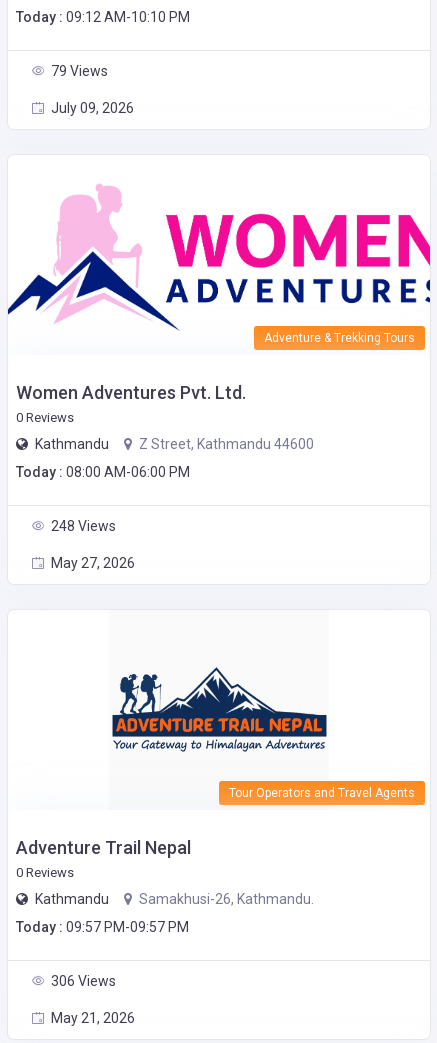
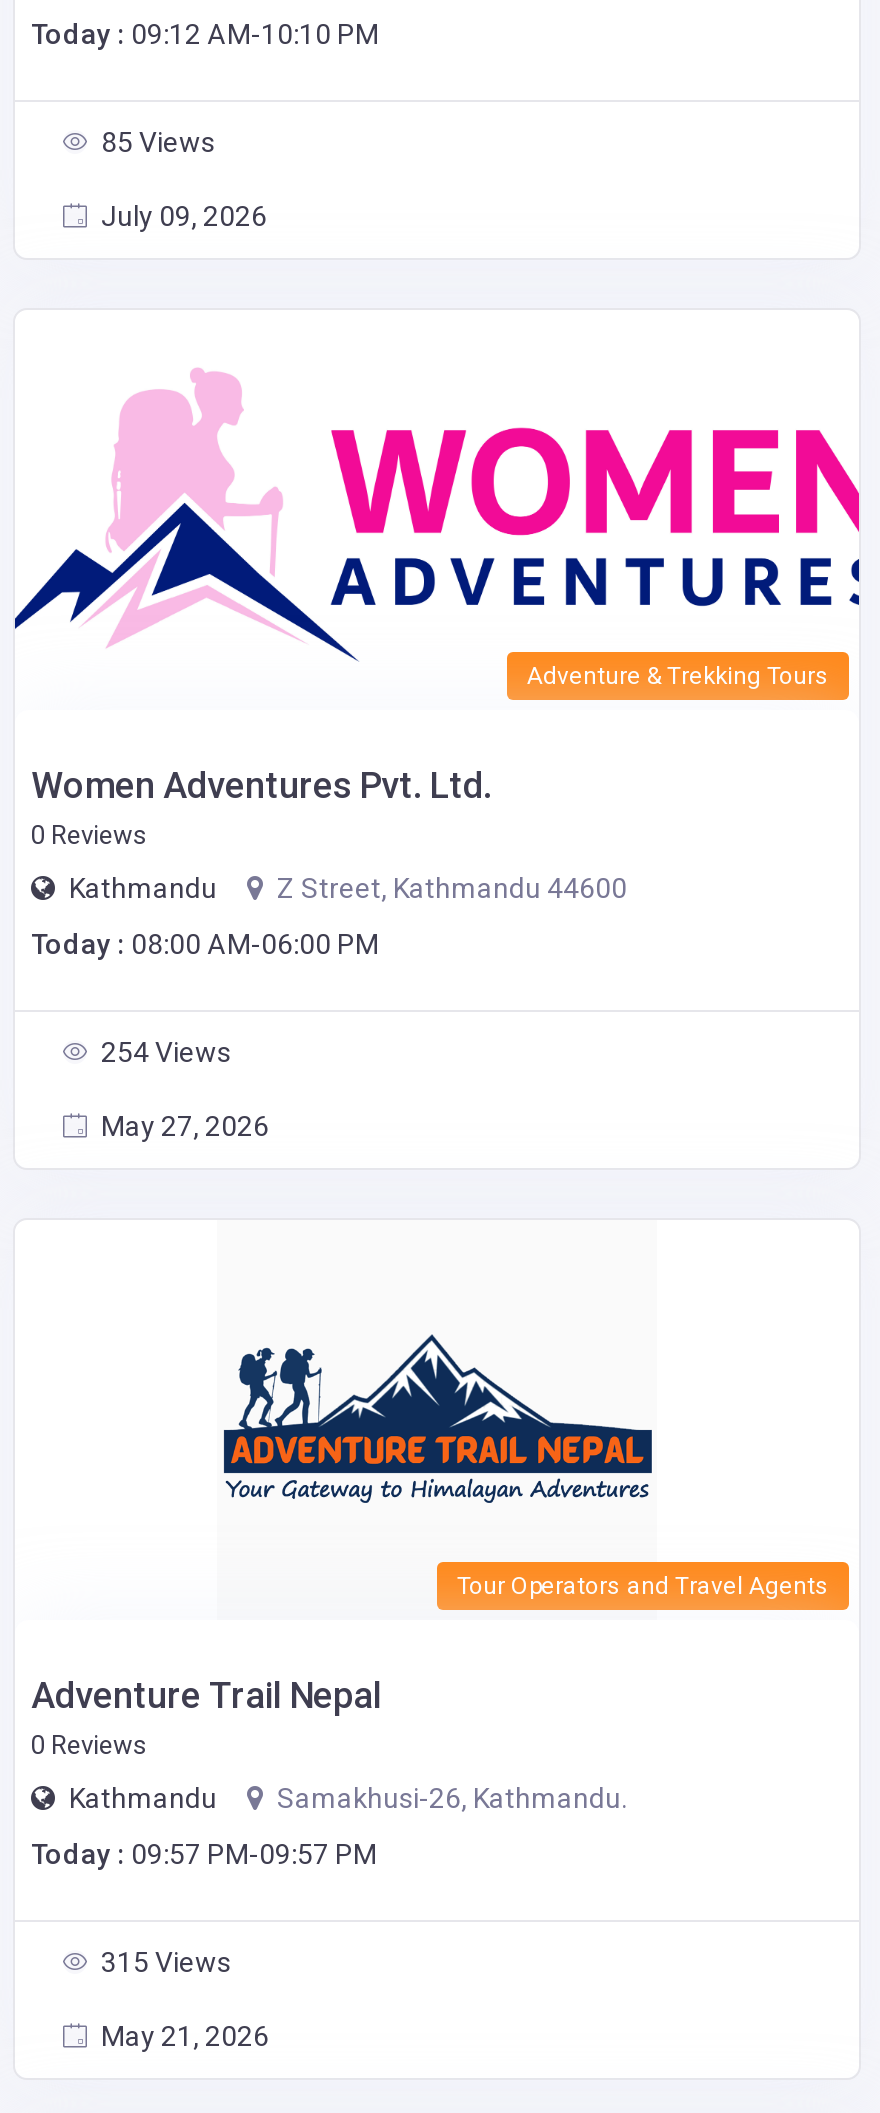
[48,63,108,79] 79 Views -> [95,125,215,157] 85 Views
[48,518,116,534] 248 Views -> [95,1035,231,1067] 254 Views
[48,973,116,989] 306 Views -> [95,1945,231,1977] 315 Views

